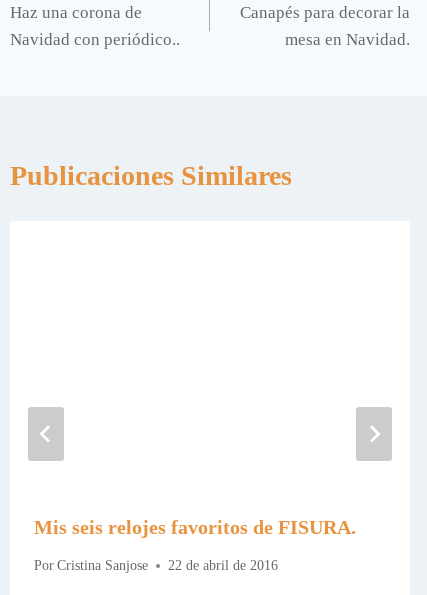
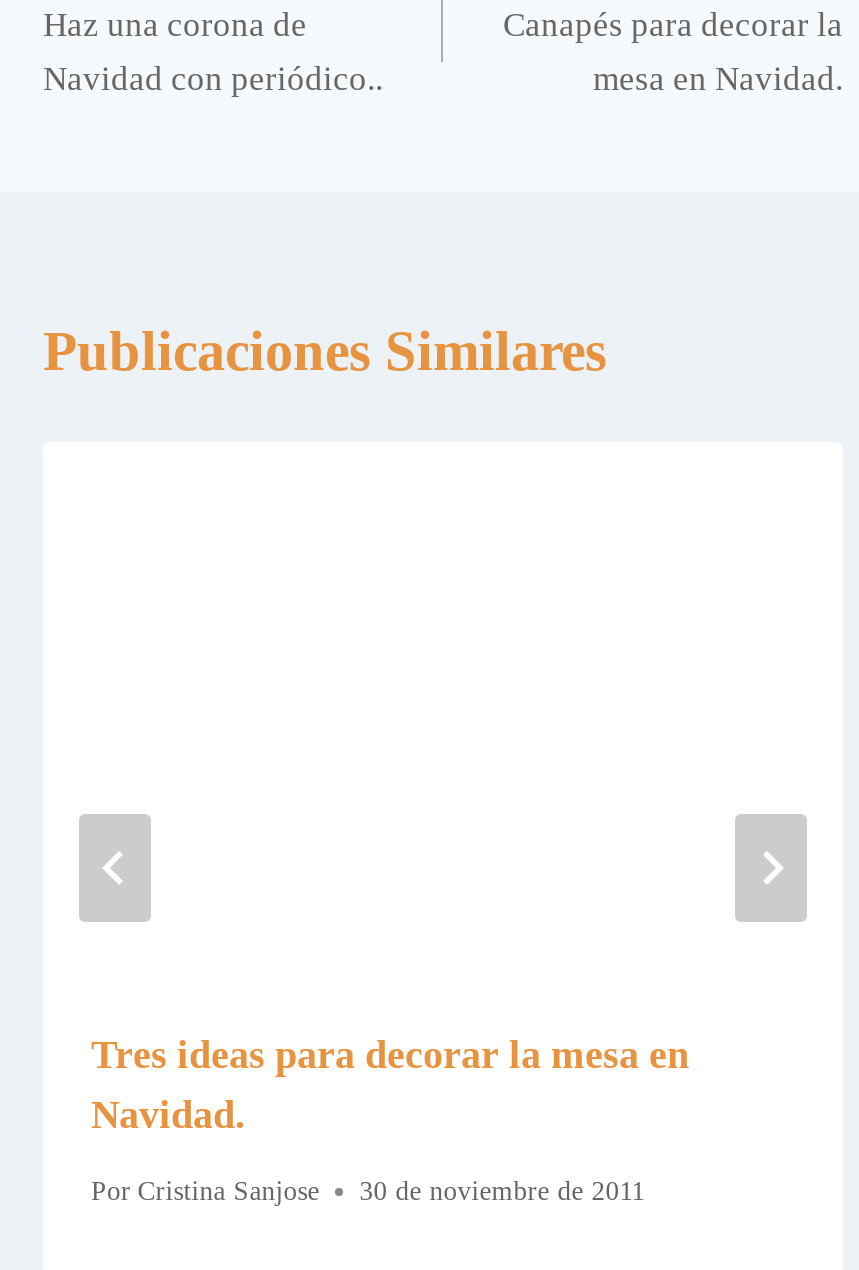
[34,516,356,538] Mis seis relojes favoritos de FISURA. -> [91,1032,689,1136] Tres ideas para decorar la mesa en | Navidad.
[168,558,278,573] 22 de abril de 2016 -> [359,1177,645,1207] 30 de noviembre de 2011

